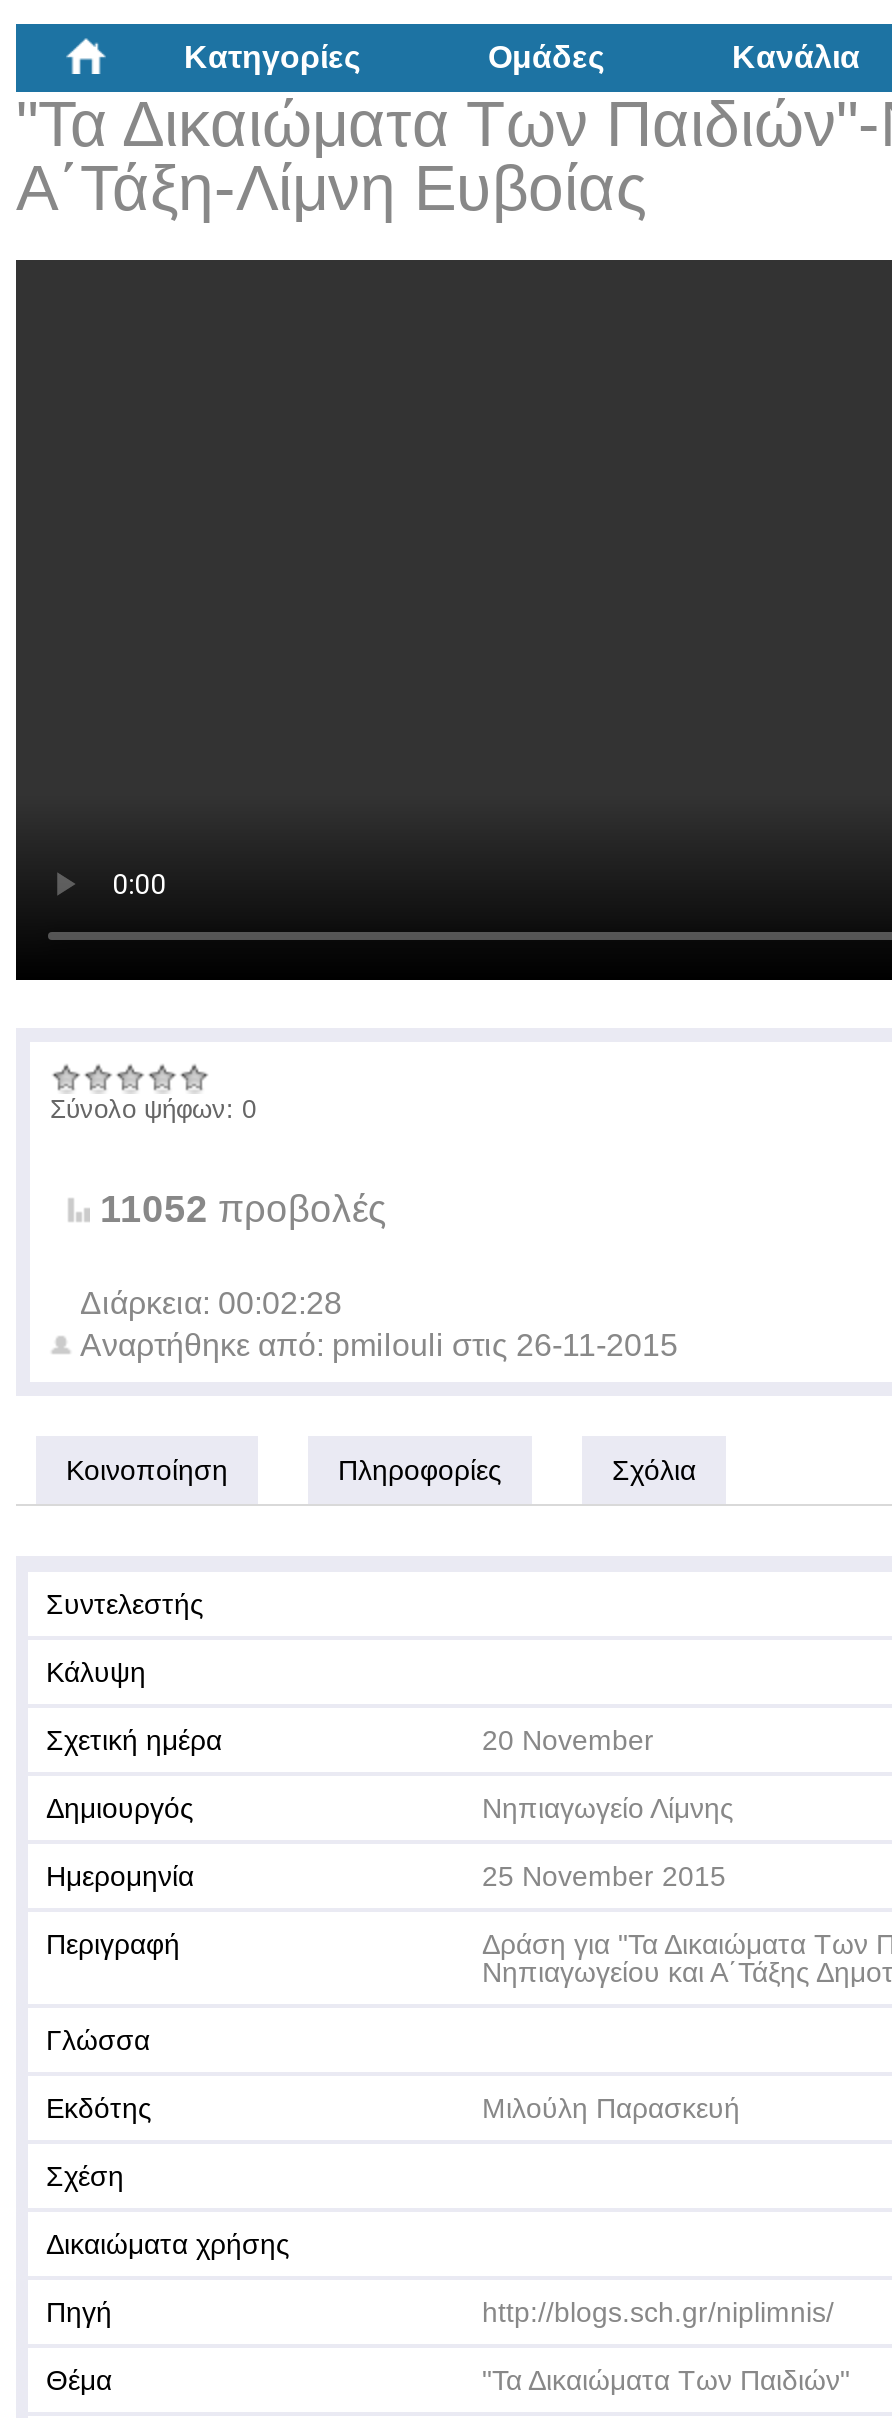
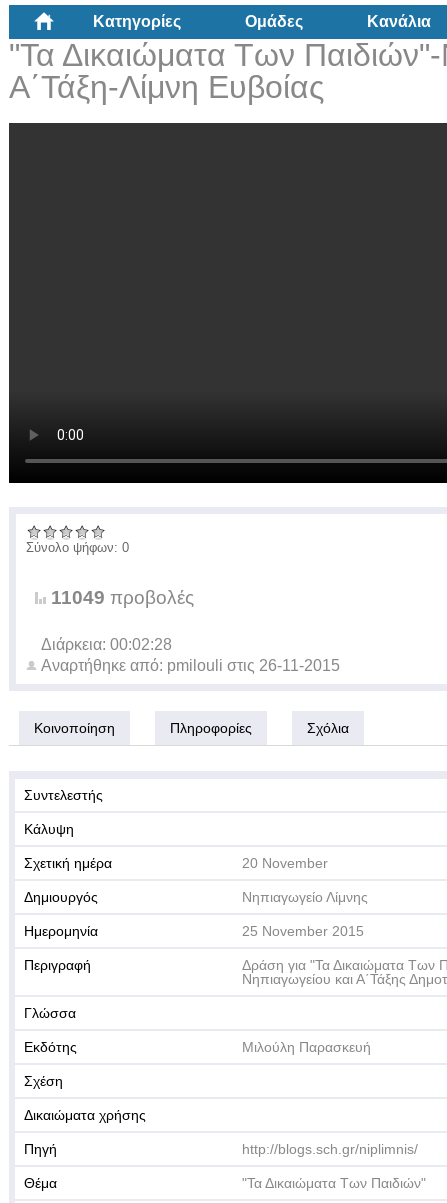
[100,1188,386,1230] 11052 προβολές -> [51,587,194,608] 11049 προβολές

